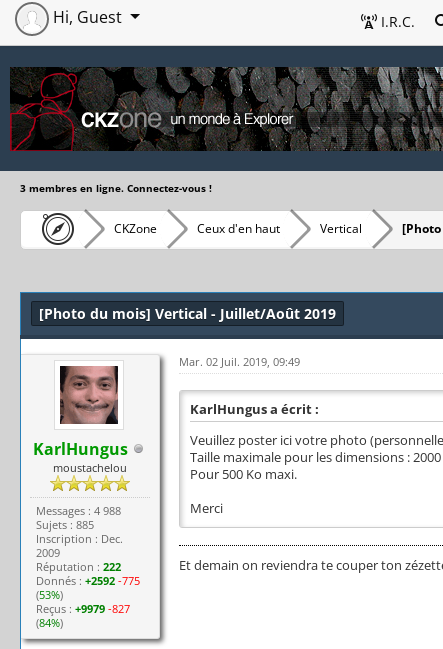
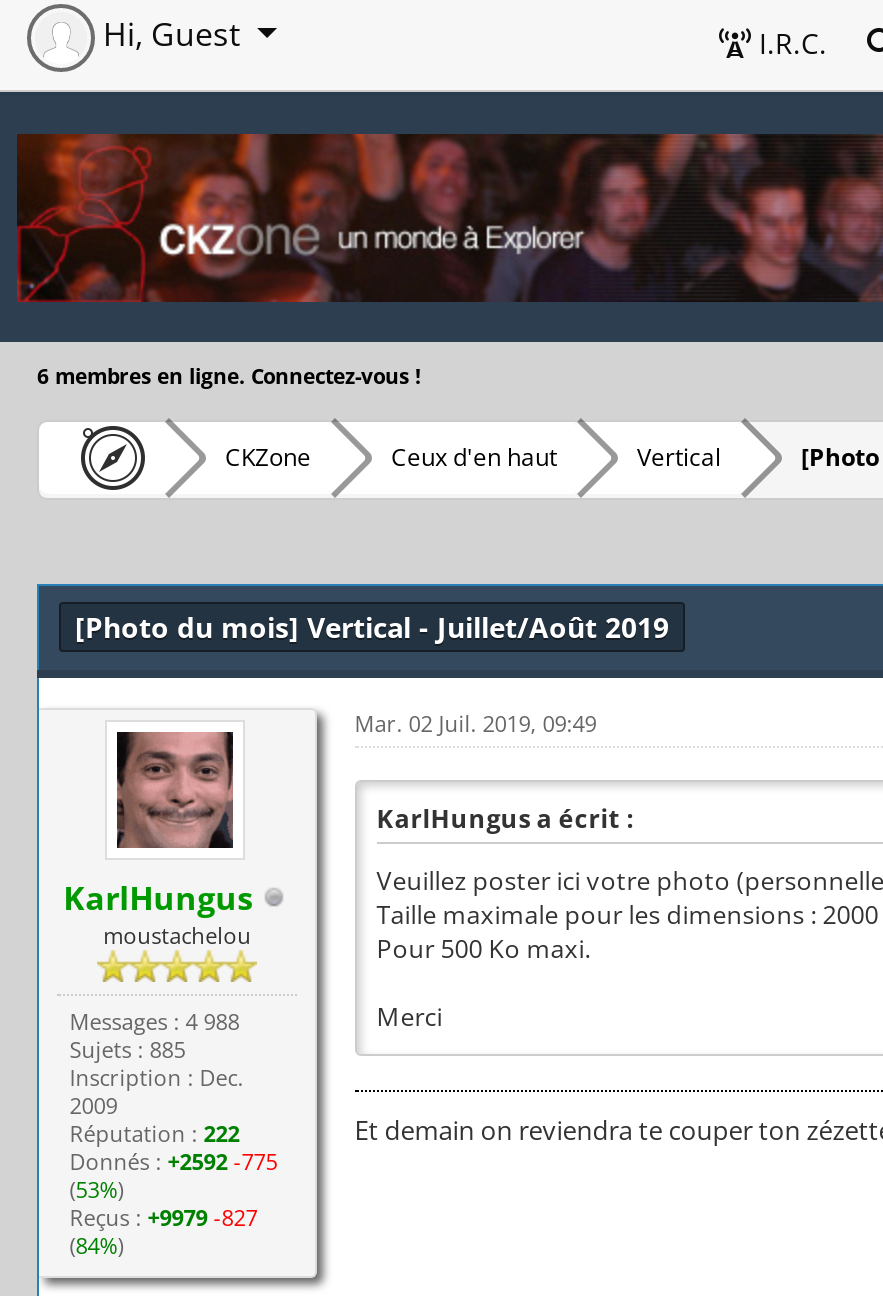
[11,66,440,195] [image] | 3 membres en ligne. Connectez-vous ! -> [17,132,877,389] [image] | 6 membres en ligne. Connectez-vous !

